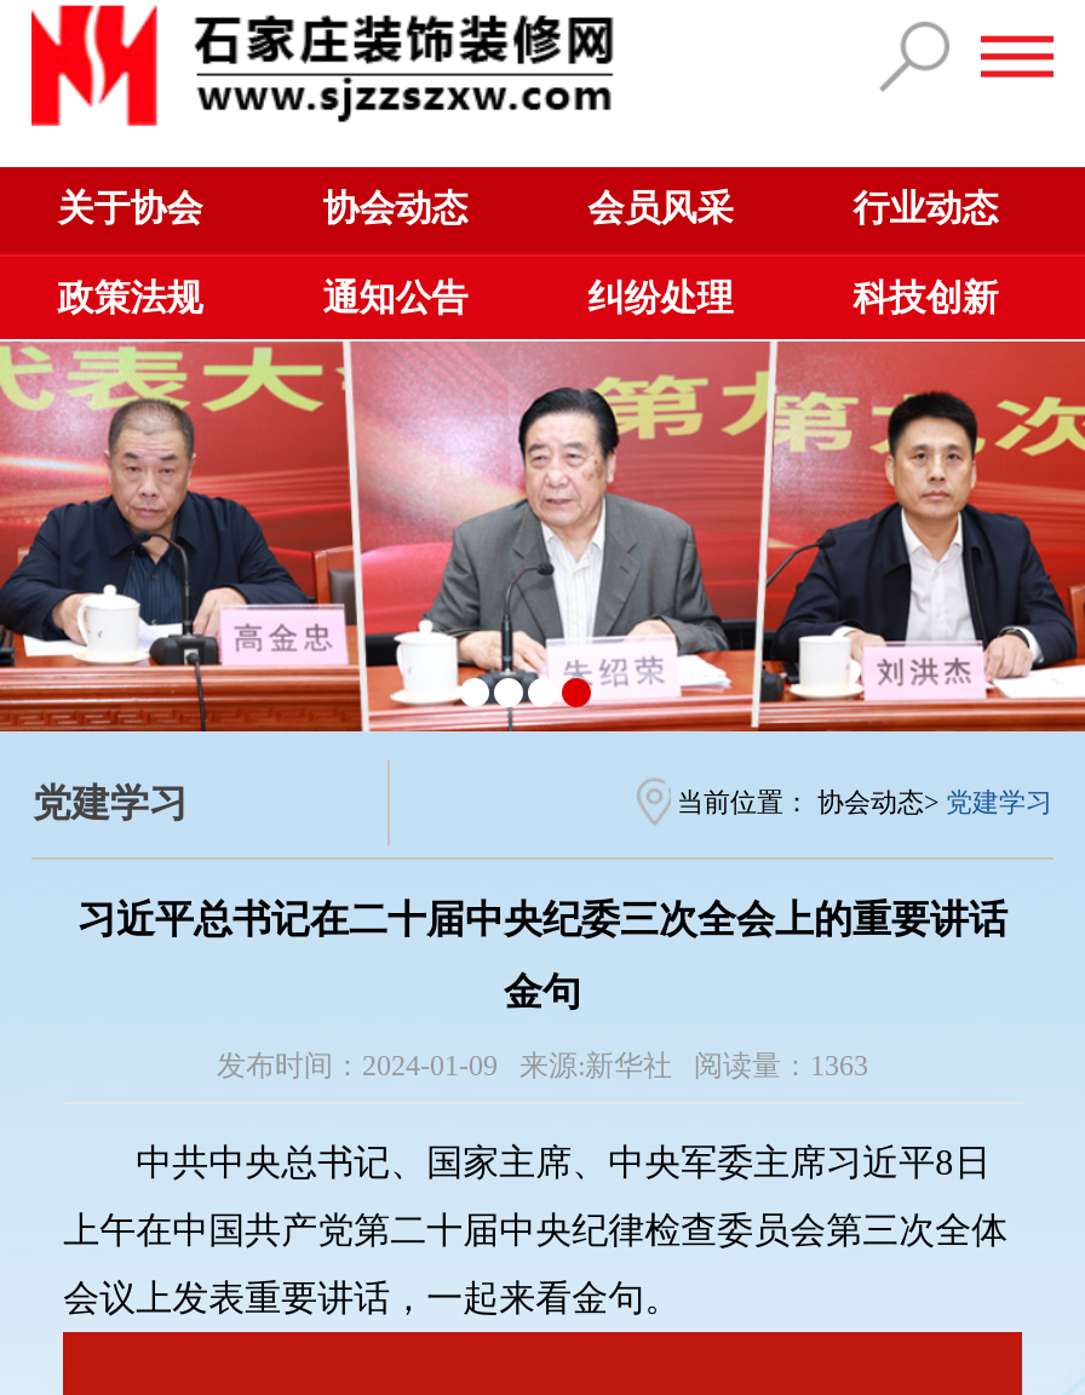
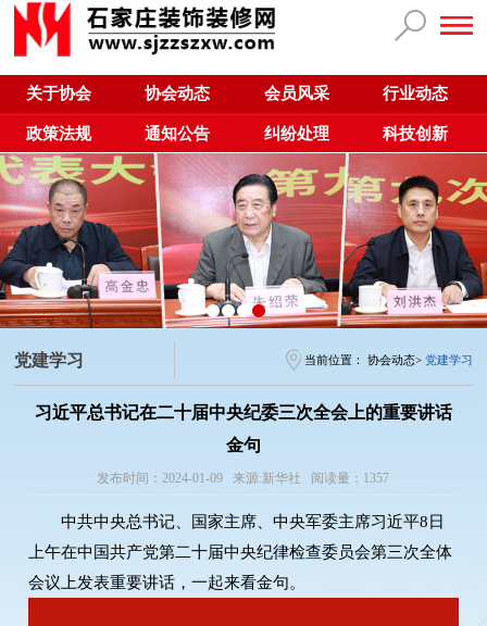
[217,1048,868,1082] 发布时间：2024-01-09 来源:新华社 阅读量：1363 -> [97,470,390,485] 发布时间：2024-01-09 来源:新华社 阅读量：1357

